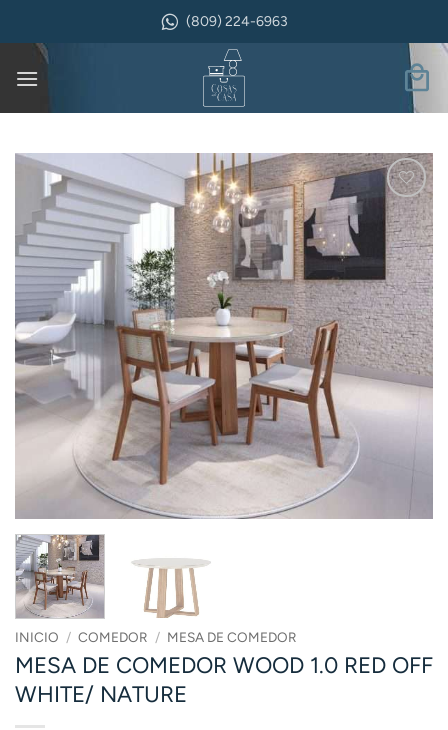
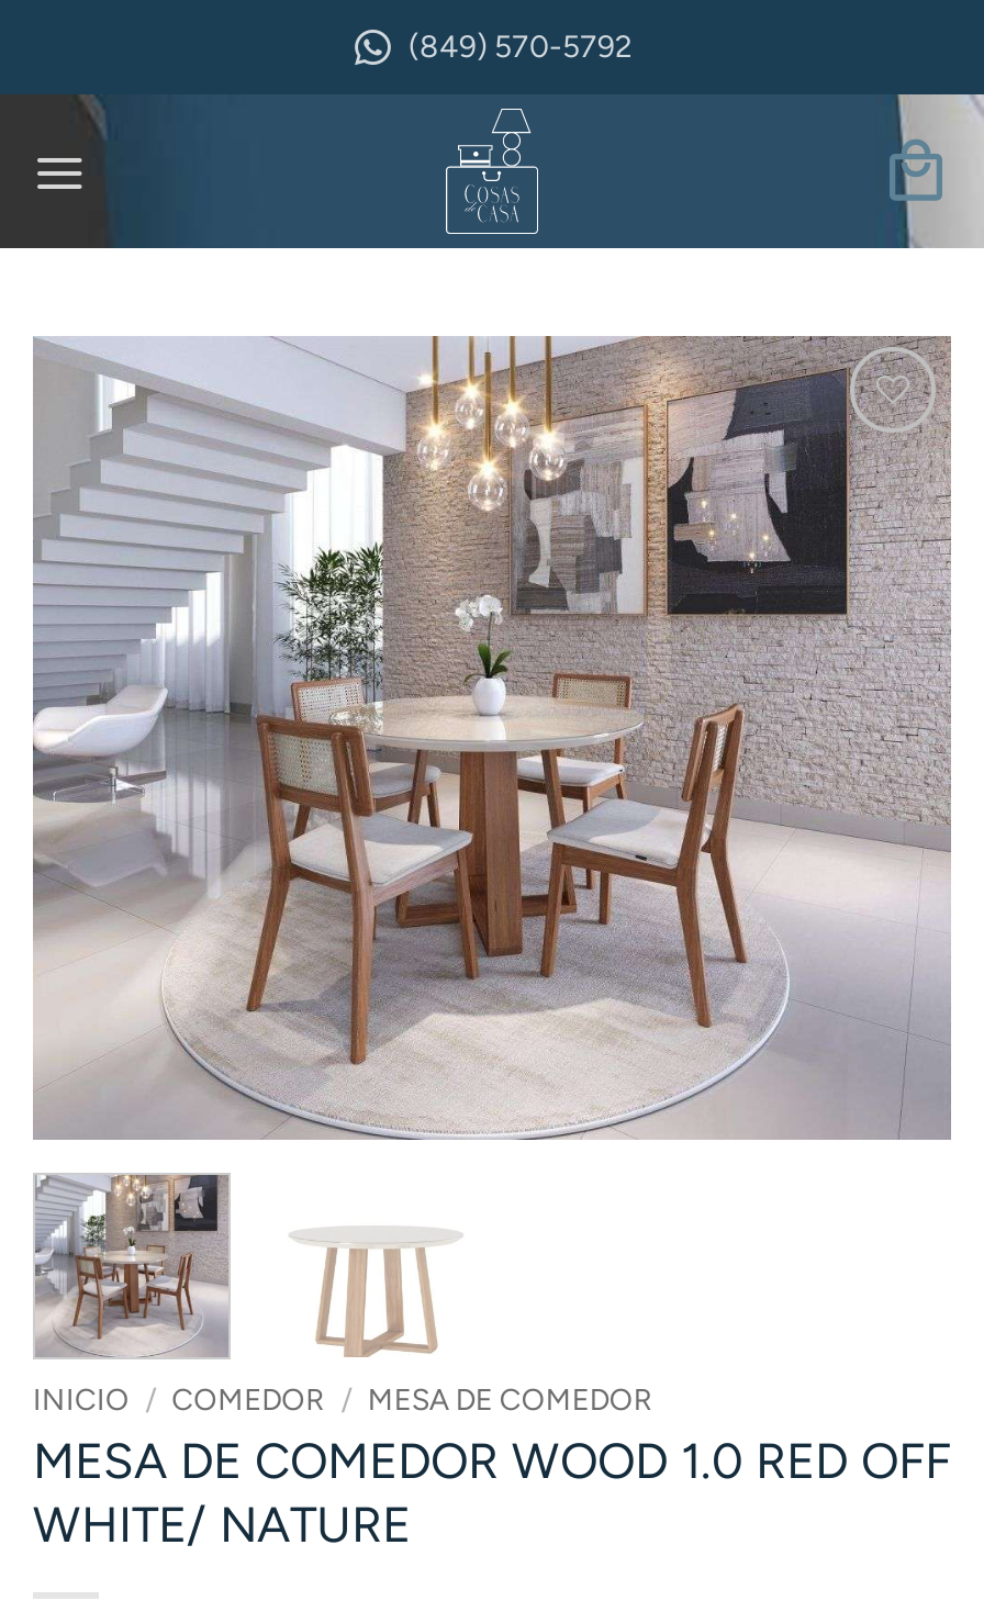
[186,12,288,29] (809) 224-6963 -> [409,27,633,65] (849) 570-5792

